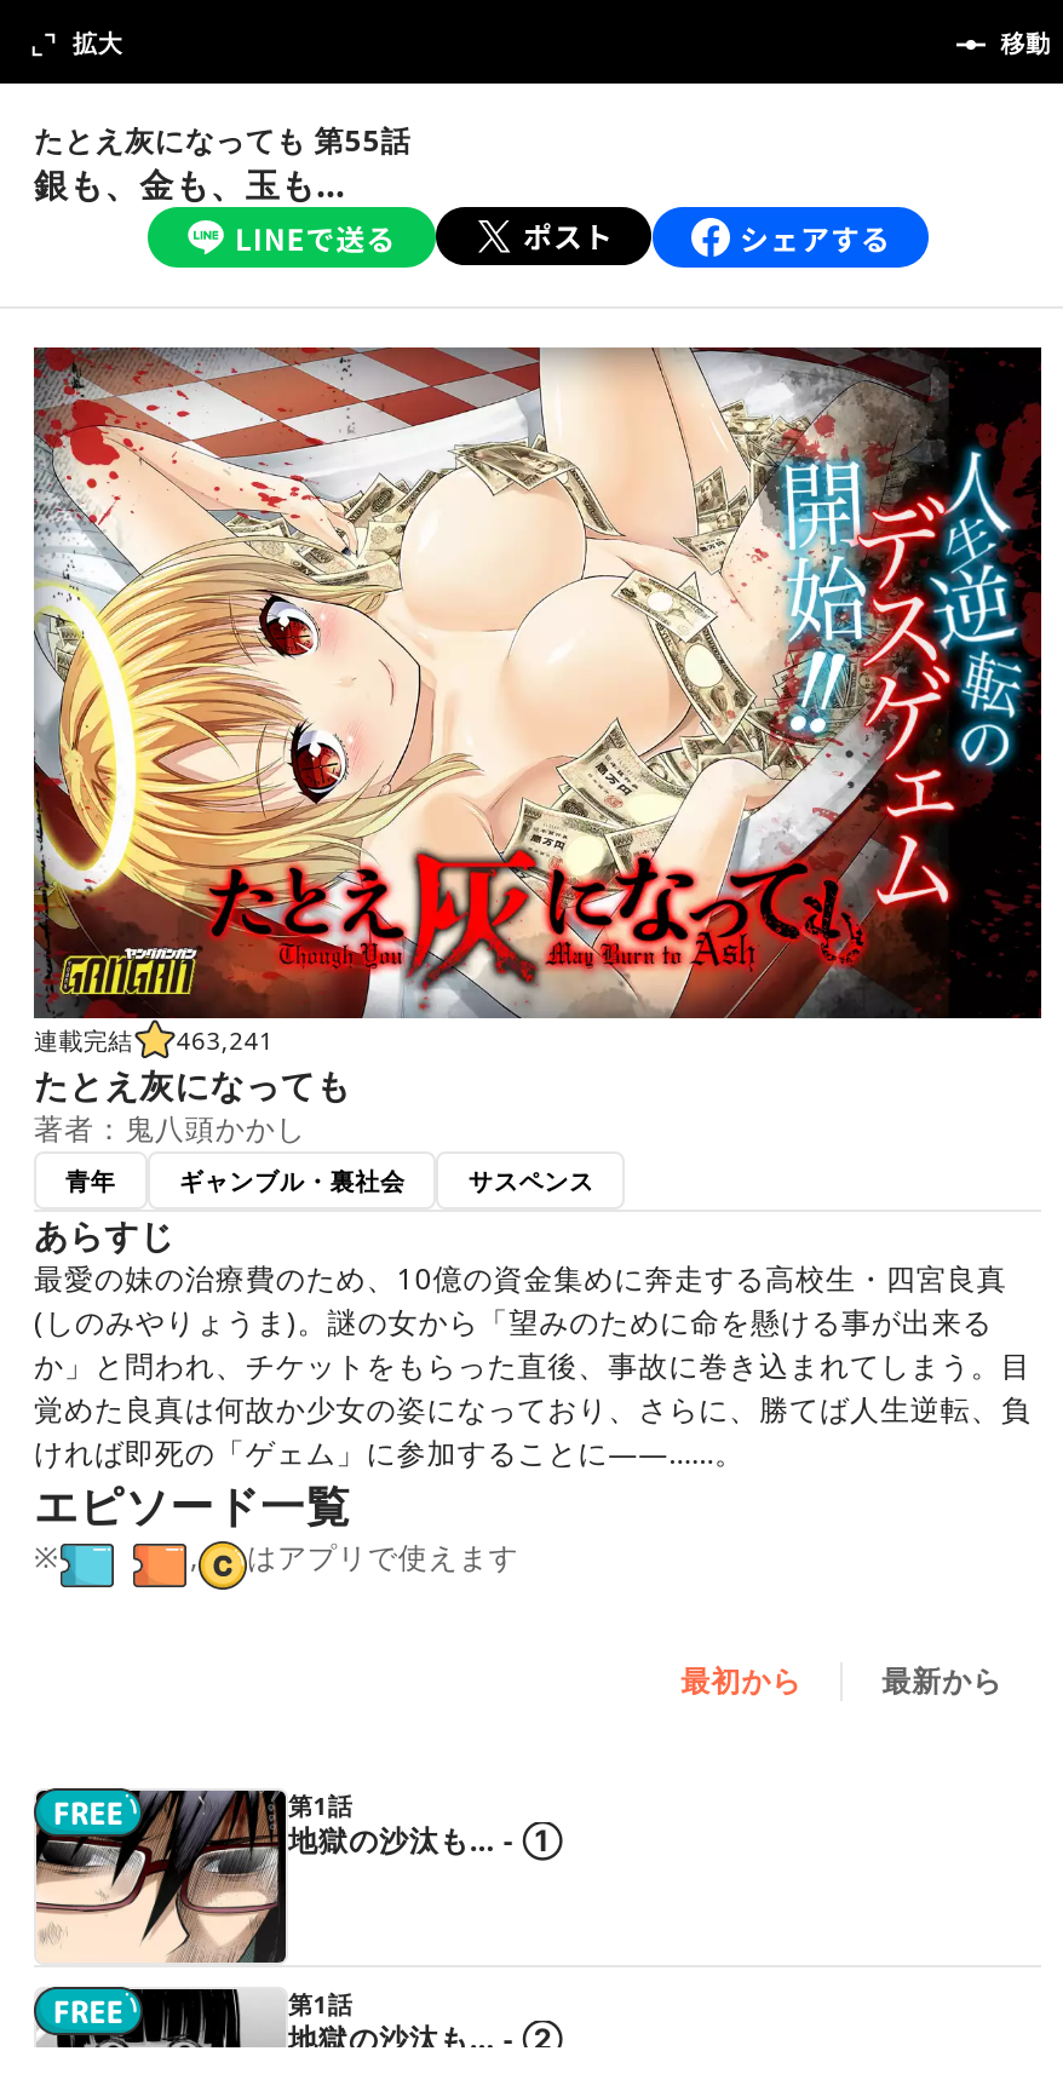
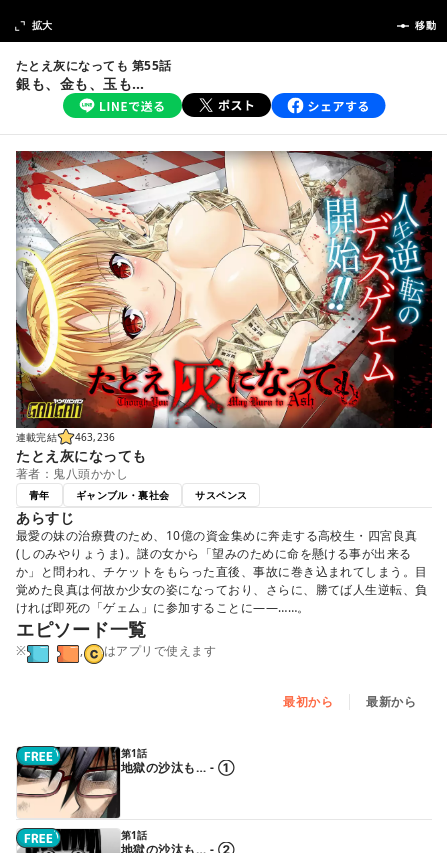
[34,1024,274,1058] 連載完結 463,241 -> [16,430,115,444] 連載完結 463,236

